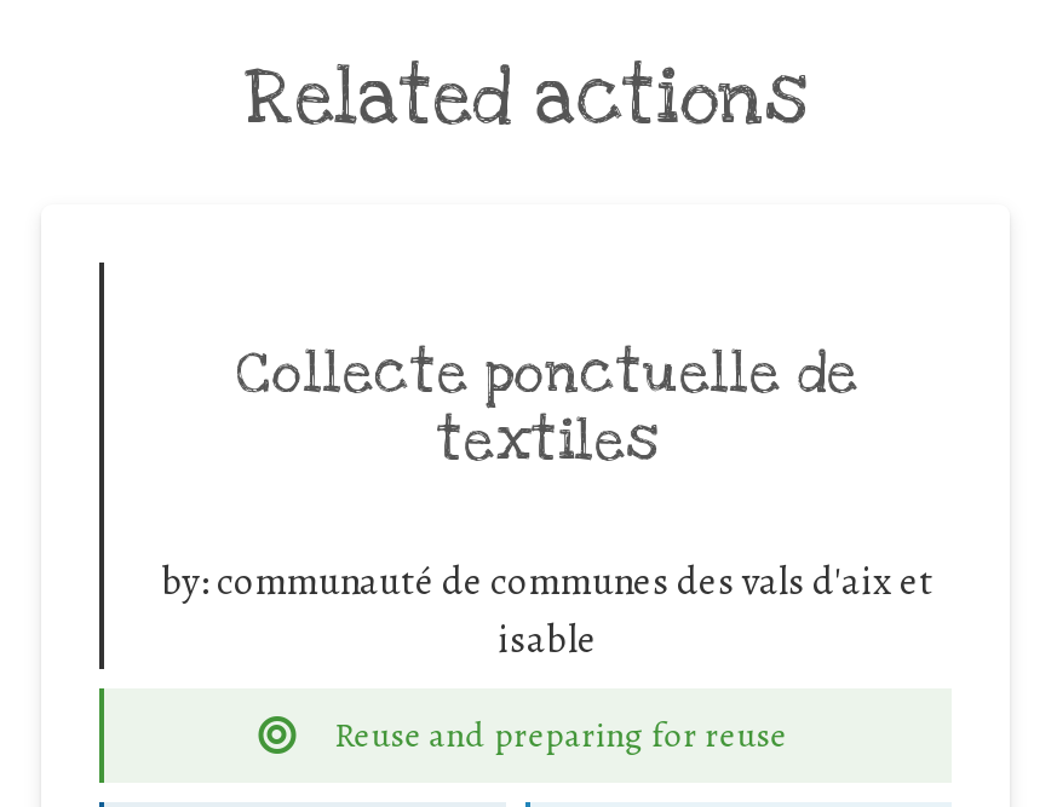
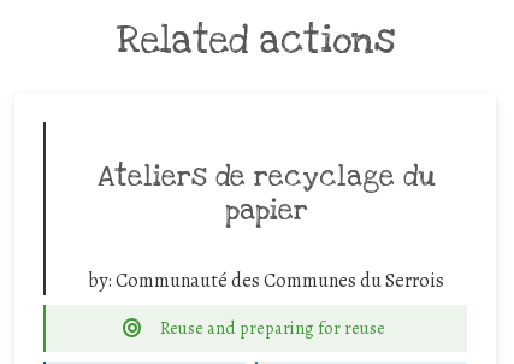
[236,339,858,480] Collecte ponctuelle de | textiles -> [97,159,435,229] Ateliers de recyclage du | papier
[161,557,934,668] by: communauté de communes des vals d'aix et | isable -> [88,268,444,294] by: Communauté des Communes du Serrois

